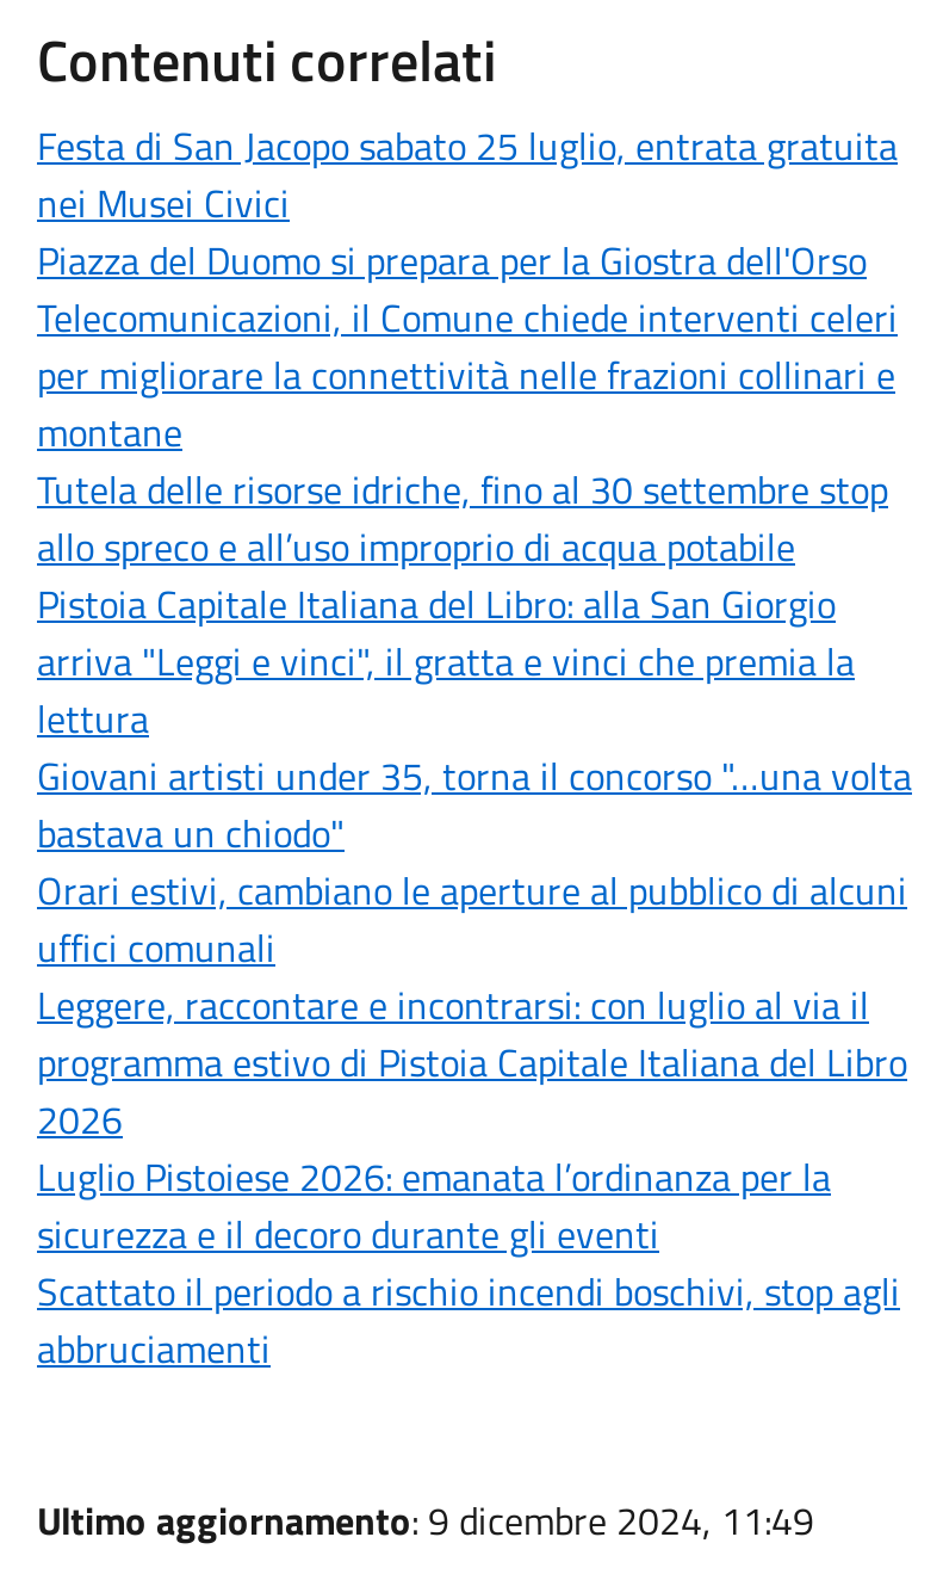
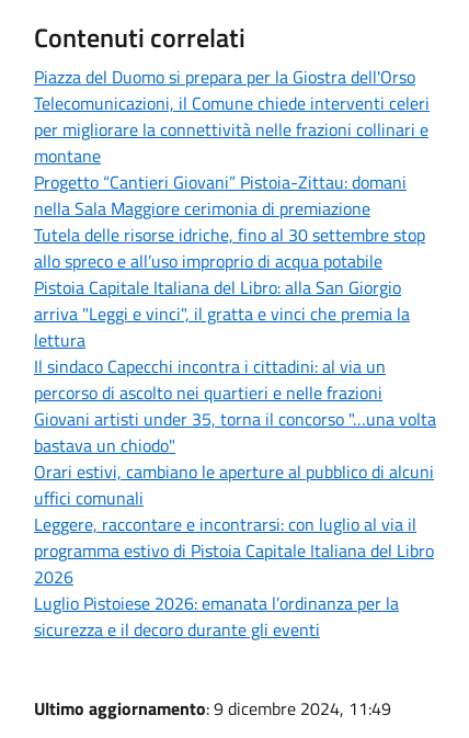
[37,116,898,231] Festa di San Jacopo sabato 25 luglio, entrata gratuita | nei Musei Civici -> none
moved [37,231,898,460] -> [34,63,430,169]: Piazza del Duomo si prepara per la Giostra dell'Orso | Telecomunicazioni, il Comune chiede interventi celeri | per migliorare la connettività nelle frazioni collinari e | montane
none -> [34,169,407,221] Progetto “Cantieri Giovani” Pistoia-Zittau: domani | nella Sala Maggiore cerimonia di premiazione
none -> [34,353,386,405] Il sindaco Capecchi incontra i cittadini: al via un | percorso di ascolto nei quartieri e nelle frazioni
moved [37,746,912,1262] -> [34,405,436,642]: Giovani artisti under 35, torna il concorso "…una volta | bastava un chiodo" | Orari estivi, cambiano le aperture al pubblico di alcuni | ... | Luglio Pistoiese 2026: emanata l’ordinanza per la | sicurezza e il decoro durante gli eventi
[37,1262,900,1376] Scattato il periodo a rischio incendi boschivi, stop agli | abbruciamenti -> none

